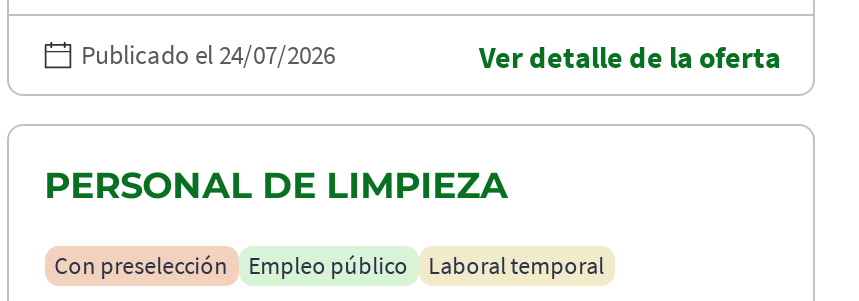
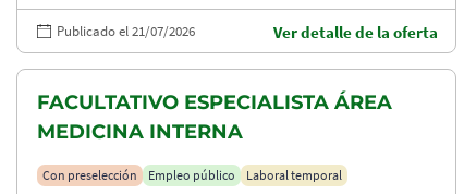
[81,37,335,71] Publicado el 24/07/2026 -> [57,21,195,40] Publicado el 21/07/2026
[44,164,508,208] PERSONAL DE LIMPIEZA -> [37,91,392,144] FACULTATIVO ESPECIALISTA ÁREA | MEDICINA INTERNA

